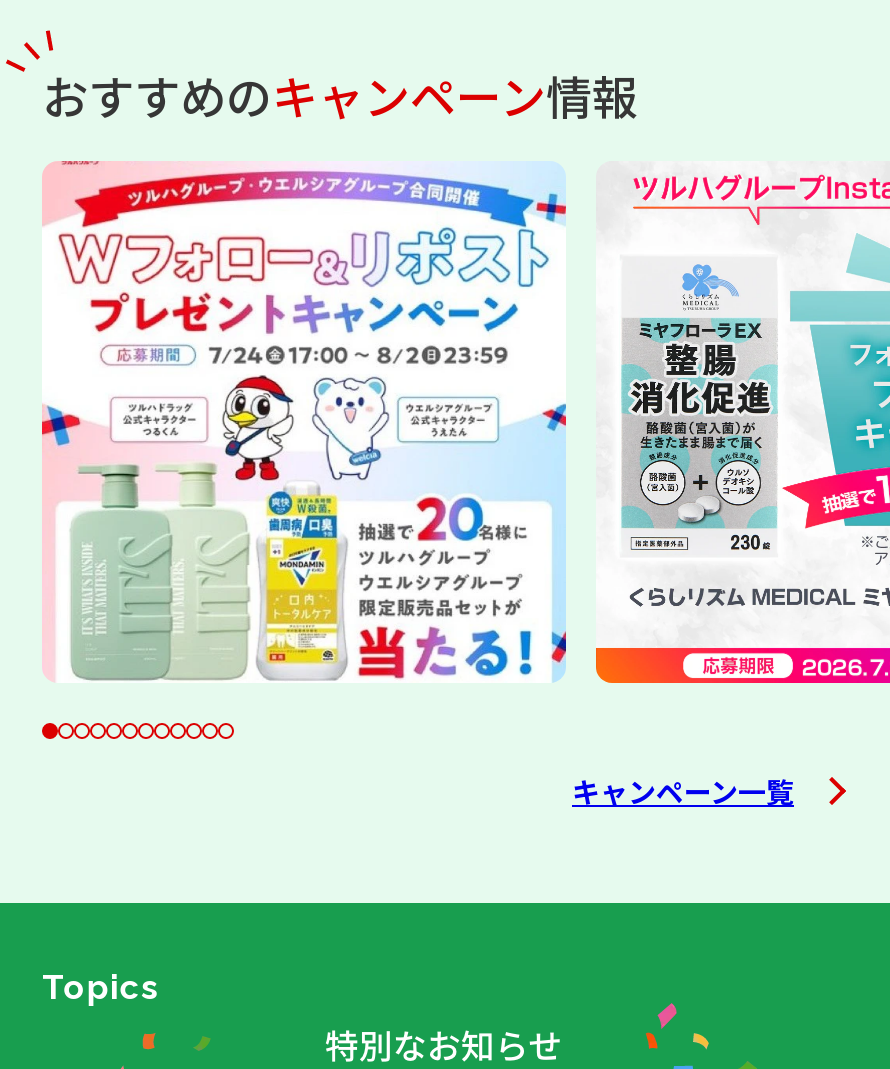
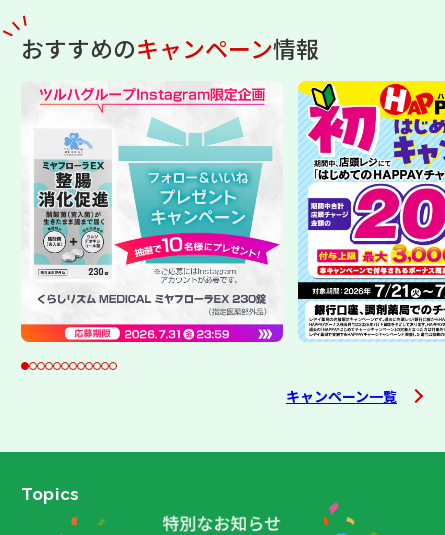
[40,159,568,683] [image] -> [20,81,284,343] [image]
[594,161,884,685] [image] -> [297,80,442,342] [image]

